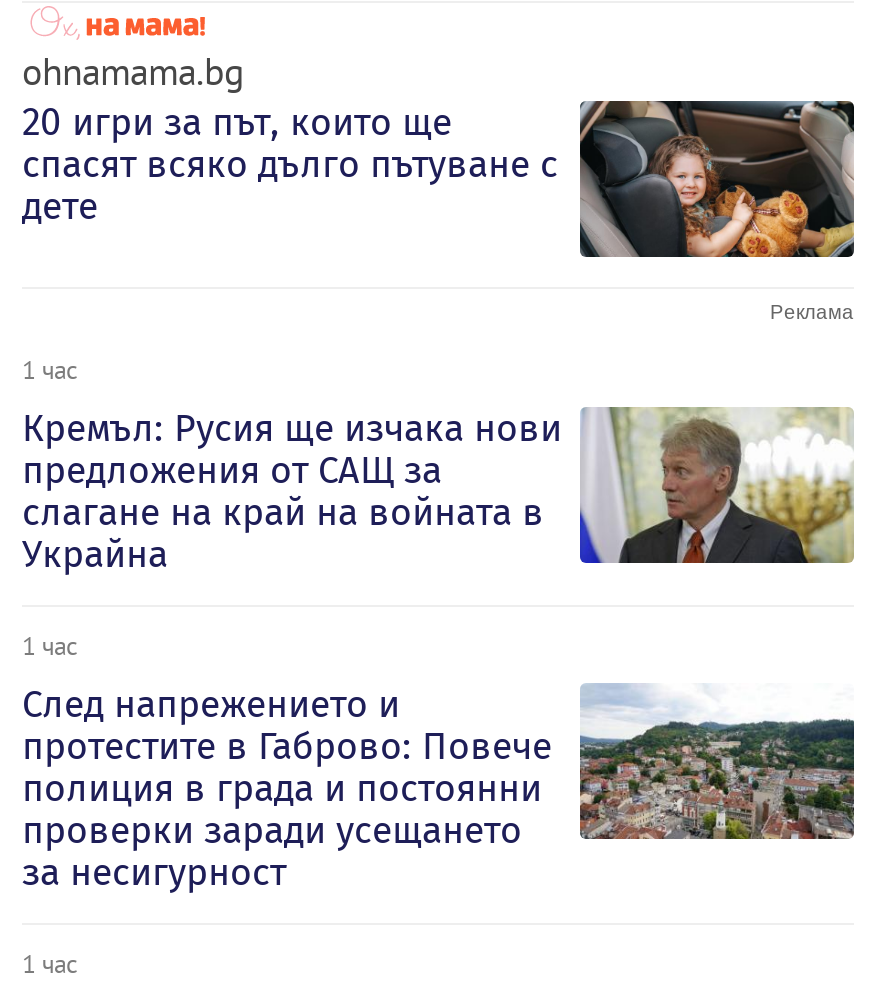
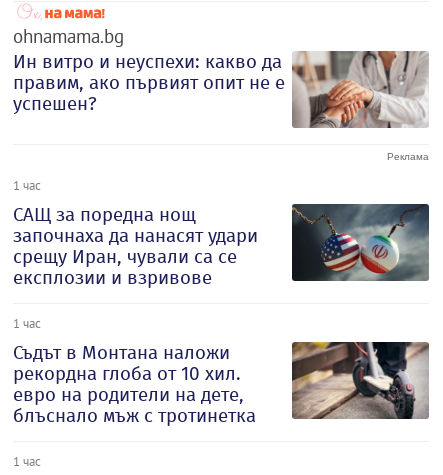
[22,98,856,260] [image] | 20 игри за път, които ще | спасят всяко дълго пътуване с | дете -> [13,50,429,129] [image] | Ин витро и неуспехи: какво да | правим, ако първият опит не е | успешен?
[22,405,854,577] [image] | Кремъл: Русия ще изчака нови | предложения от САЩ за | слагане на край на войната в | Украйна -> [13,202,430,288] [image] | САЩ за поредна нощ | започнаха да нанасят удари | срещу Иран, чували са се | експлозии и взривове
[22,681,854,895] [image] | След напрежението и | протестите в Габрово: Повече | полиция в града и постоянни | проверки заради усещането | за несигурност -> [13,340,430,426] [image] | Съдът в Монтана наложи | рекордна глоба от 10 хил. | евро на родители на дете, | блъснало мъж с тротинетка

